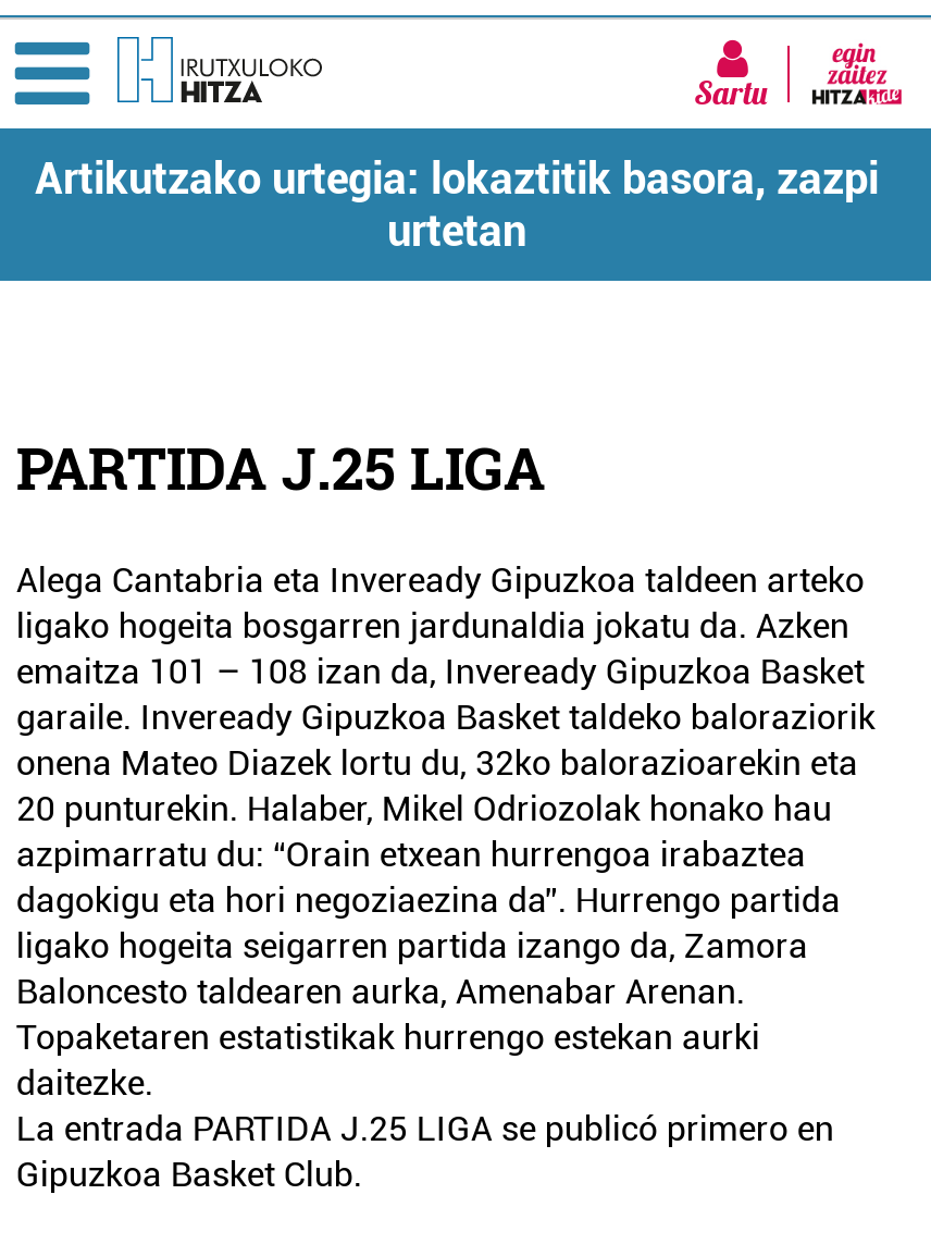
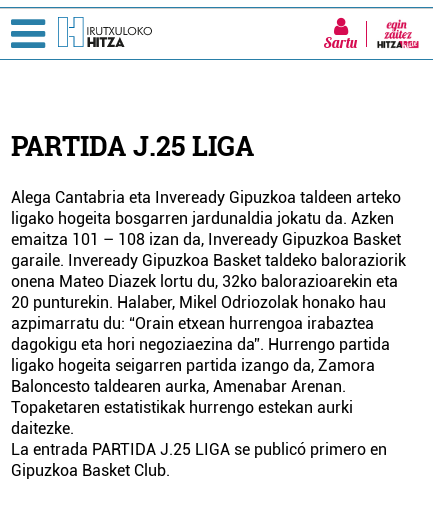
[35,152,879,257] Artikutzako urtegia: lokaztitik basora, zazpi | urtetan -> none

